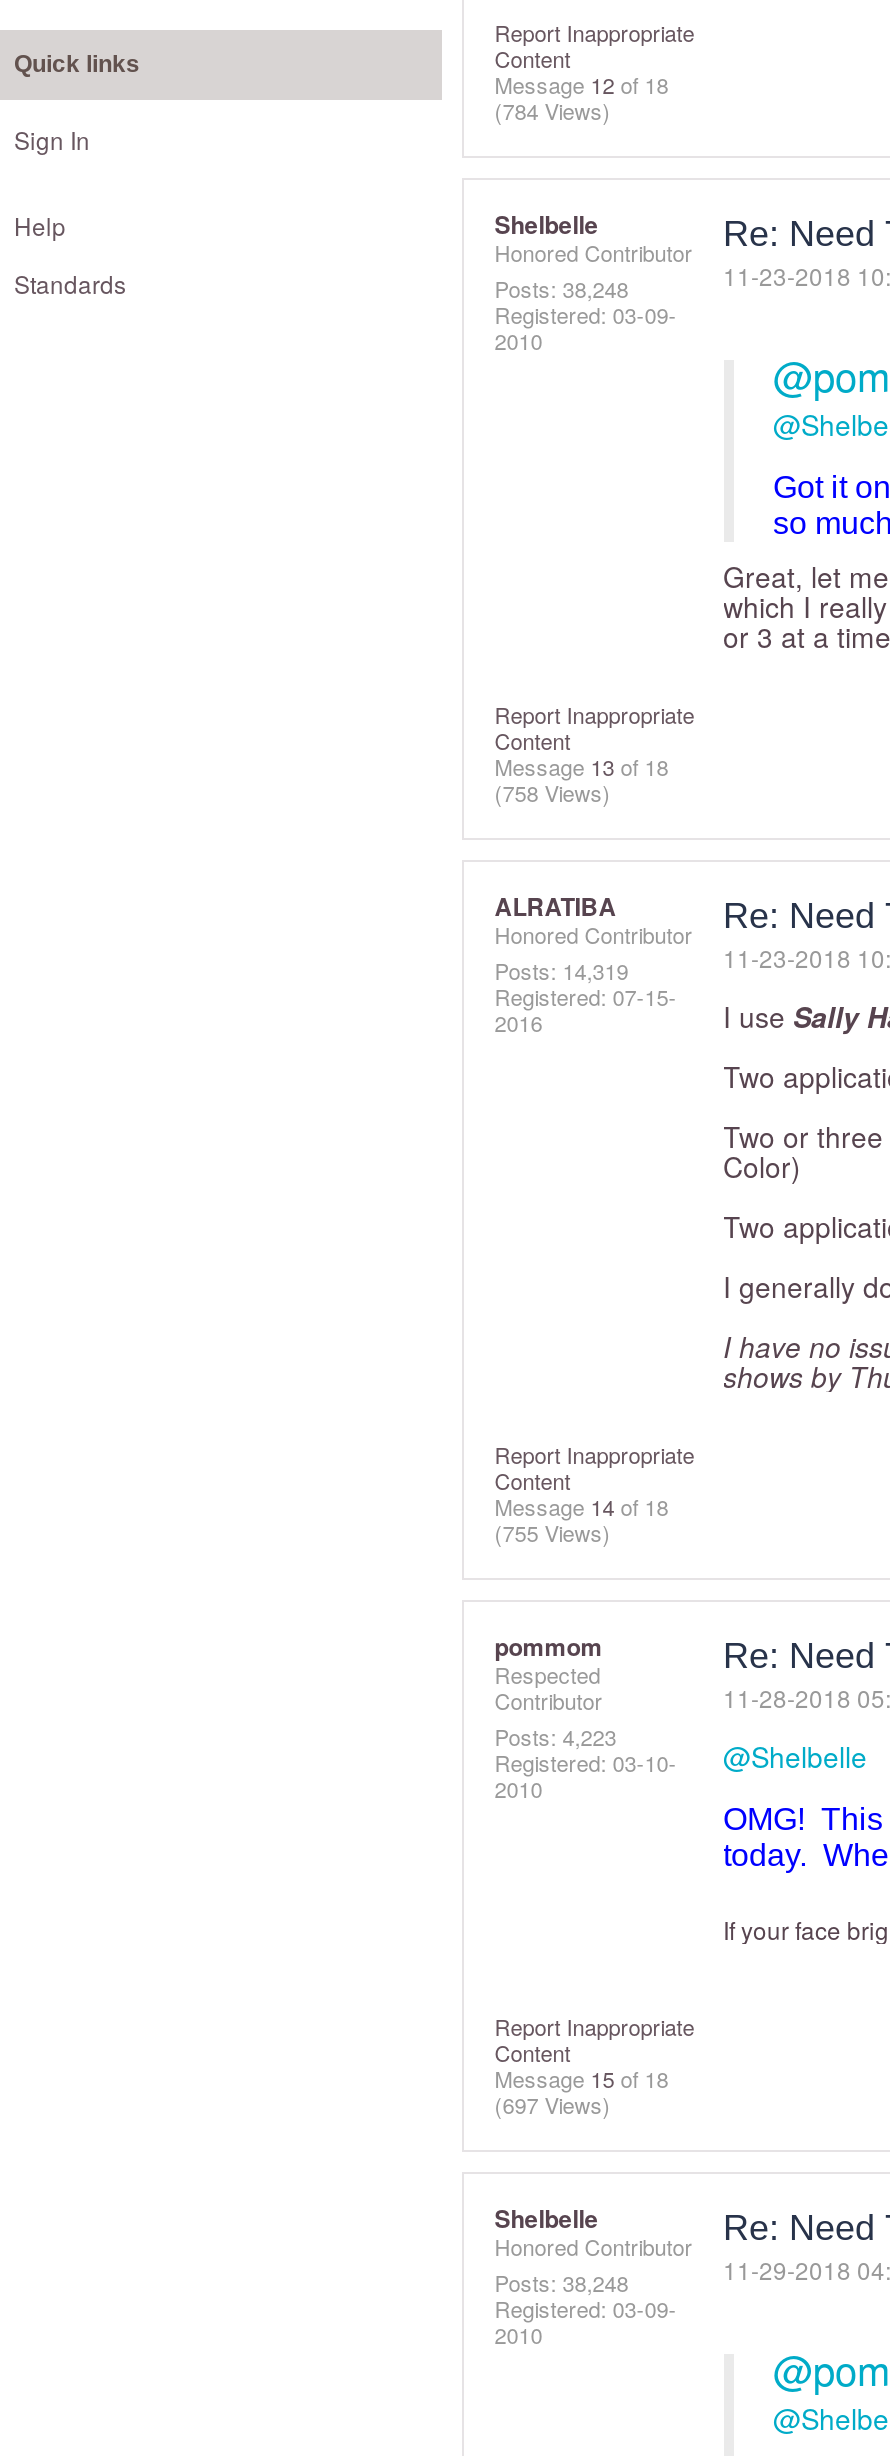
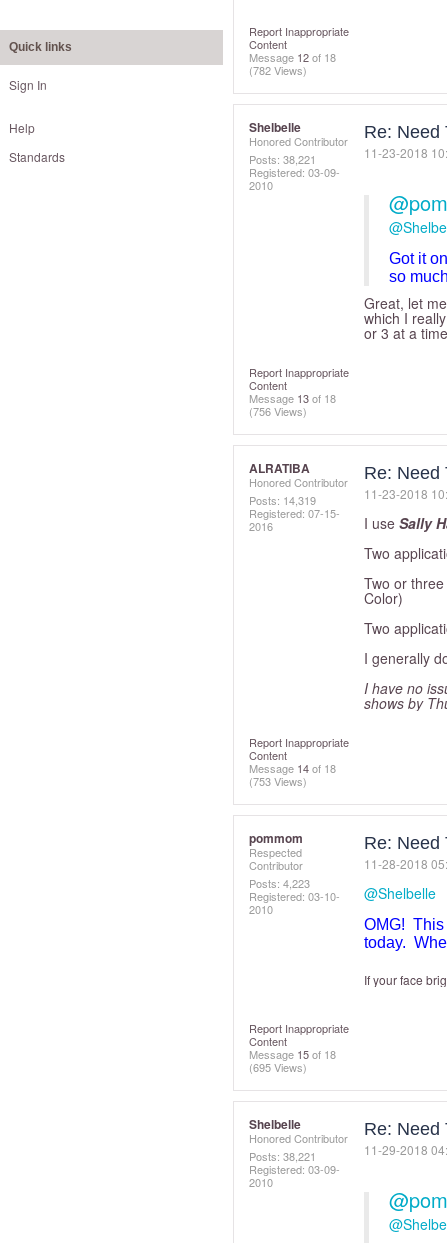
[494,94,610,126] (784 Views) -> [249,62,307,78] (782 Views)
[494,272,628,304] Posts: 38,248 -> [249,151,316,167] Posts: 38,221
[494,776,610,808] (758 Views) -> [249,403,307,419] (756 Views)
[494,1516,610,1548] (755 Views) -> [249,773,307,789] (753 Views)
[494,2088,610,2120] (697 Views) -> [249,1059,307,1075] (695 Views)
[494,2266,628,2298] Posts: 38,248 -> [249,1148,316,1164] Posts: 38,221

